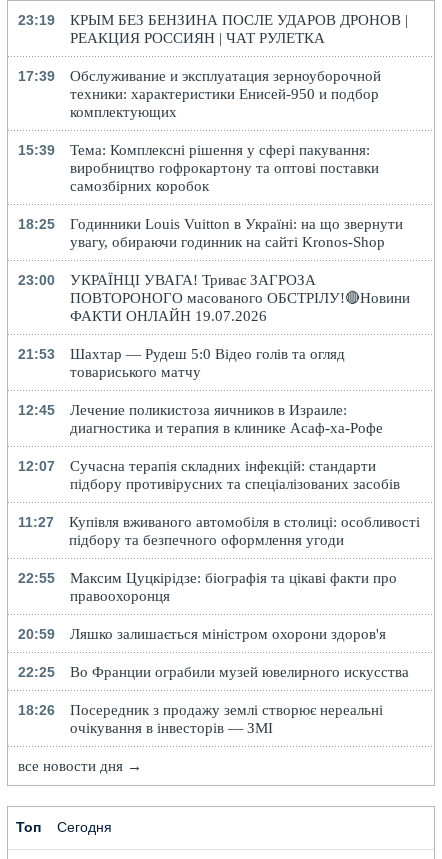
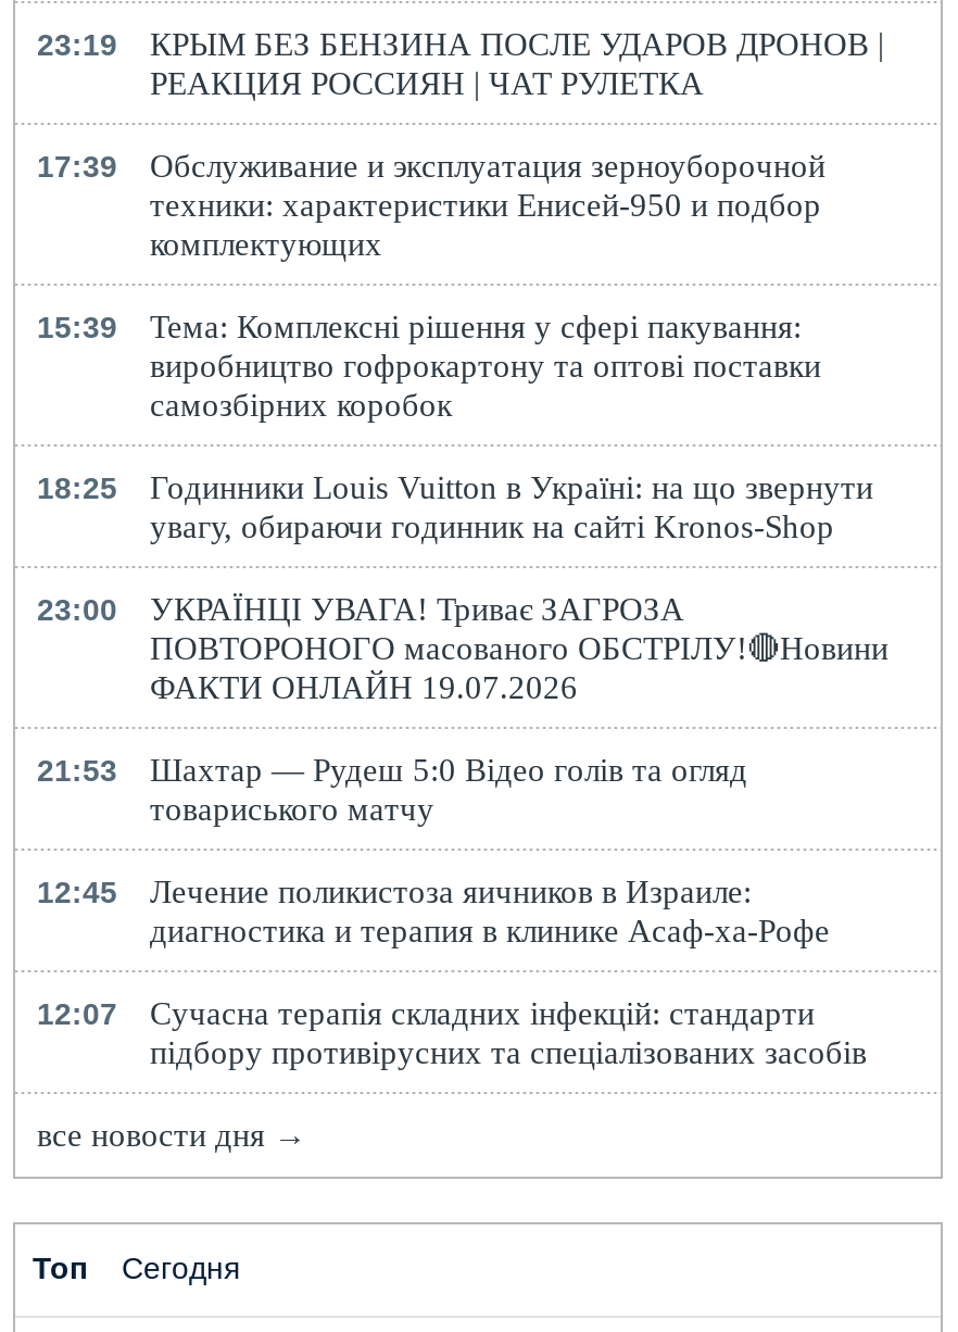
[18,514,420,736] 11:27 | Купівля вживаного автомобіля в столиці: особливості | підбору та безпечного оформлення угоди | 22:55 | Максим Цуцкірідзе: біографія та цікаві факти про | правоохоронця | 20:59 | Ляшко залишається міністром охорони здоров'я | 22:25 | Во Франции ограбили музей ювелирного искусства | 18:26 | Посередник з продажу землі створює нереальні | очікування в інвесторів — ЗМІ -> none

